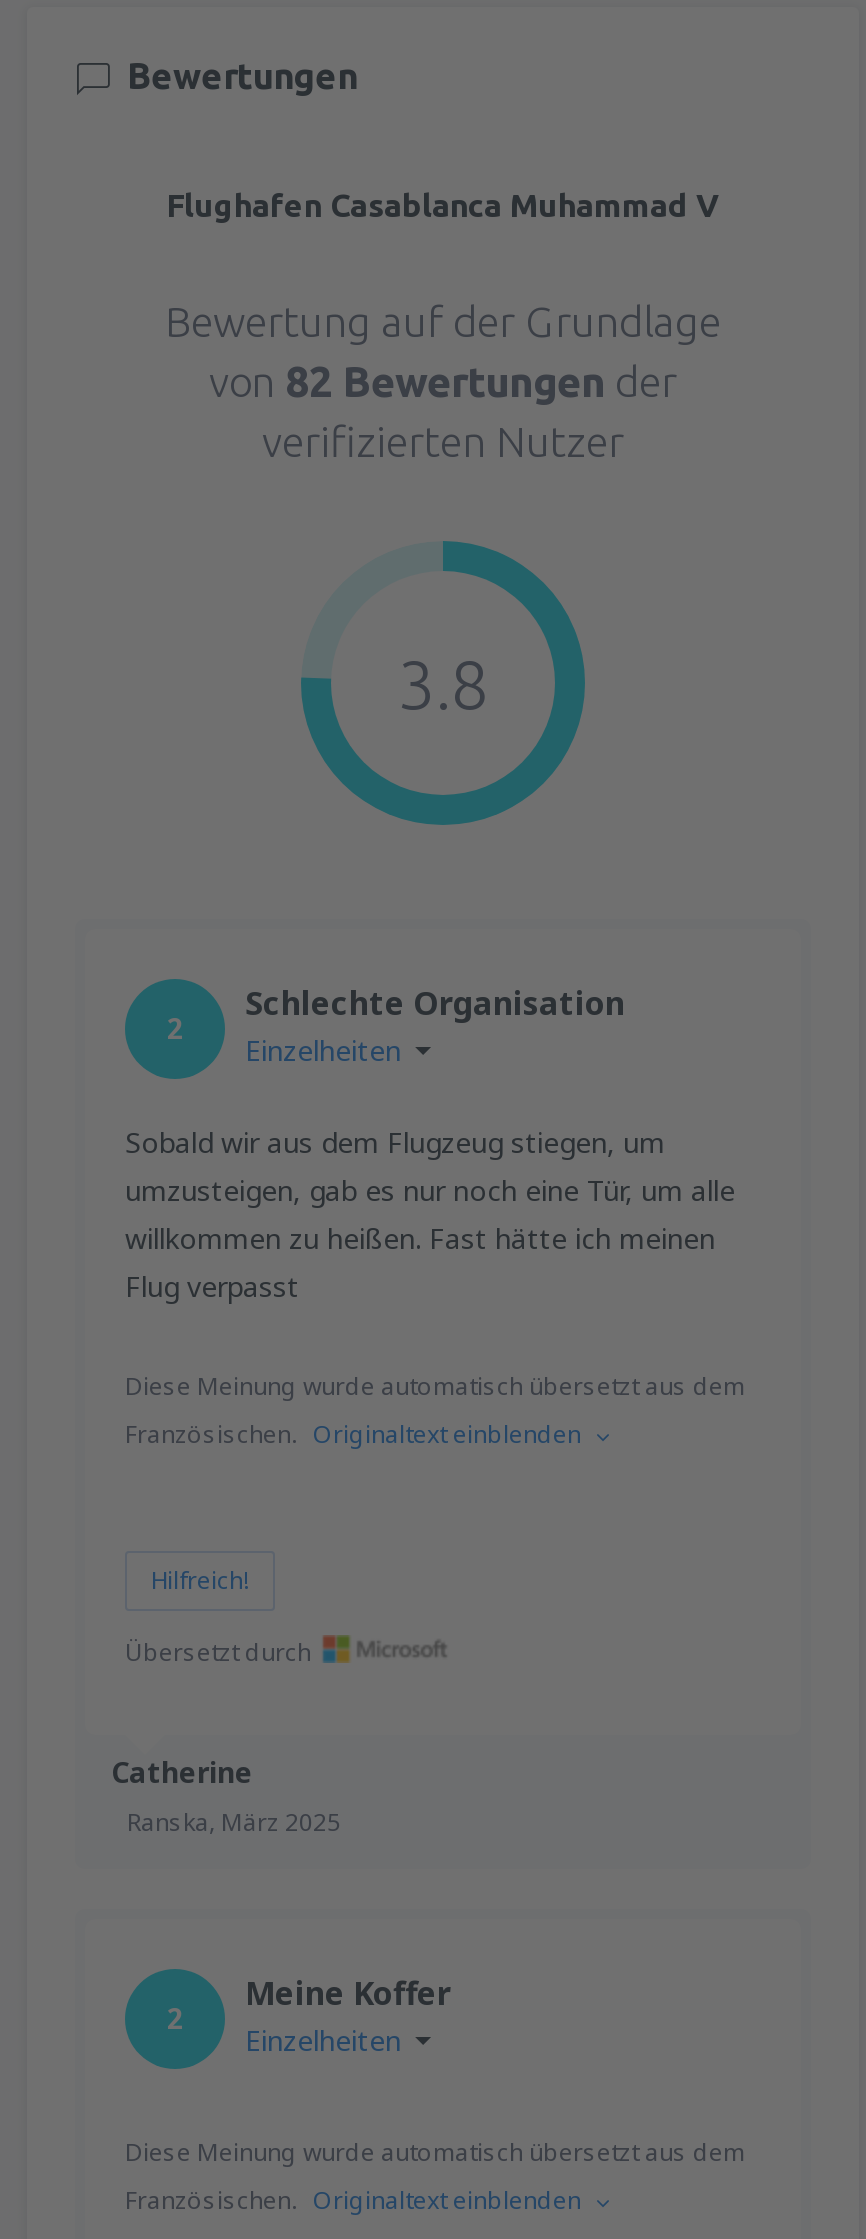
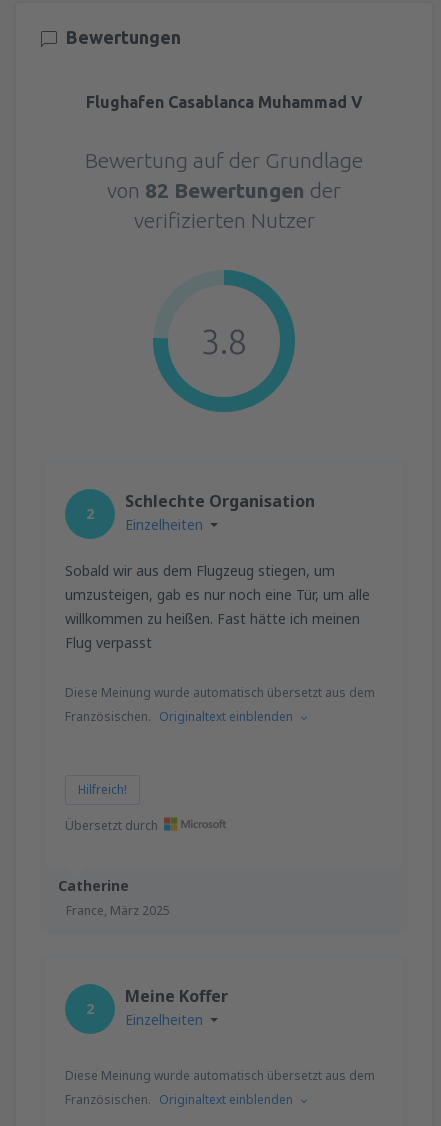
[127,1804,341,1838] Ranska, März 2025 -> [66,901,170,918] France, März 2025

